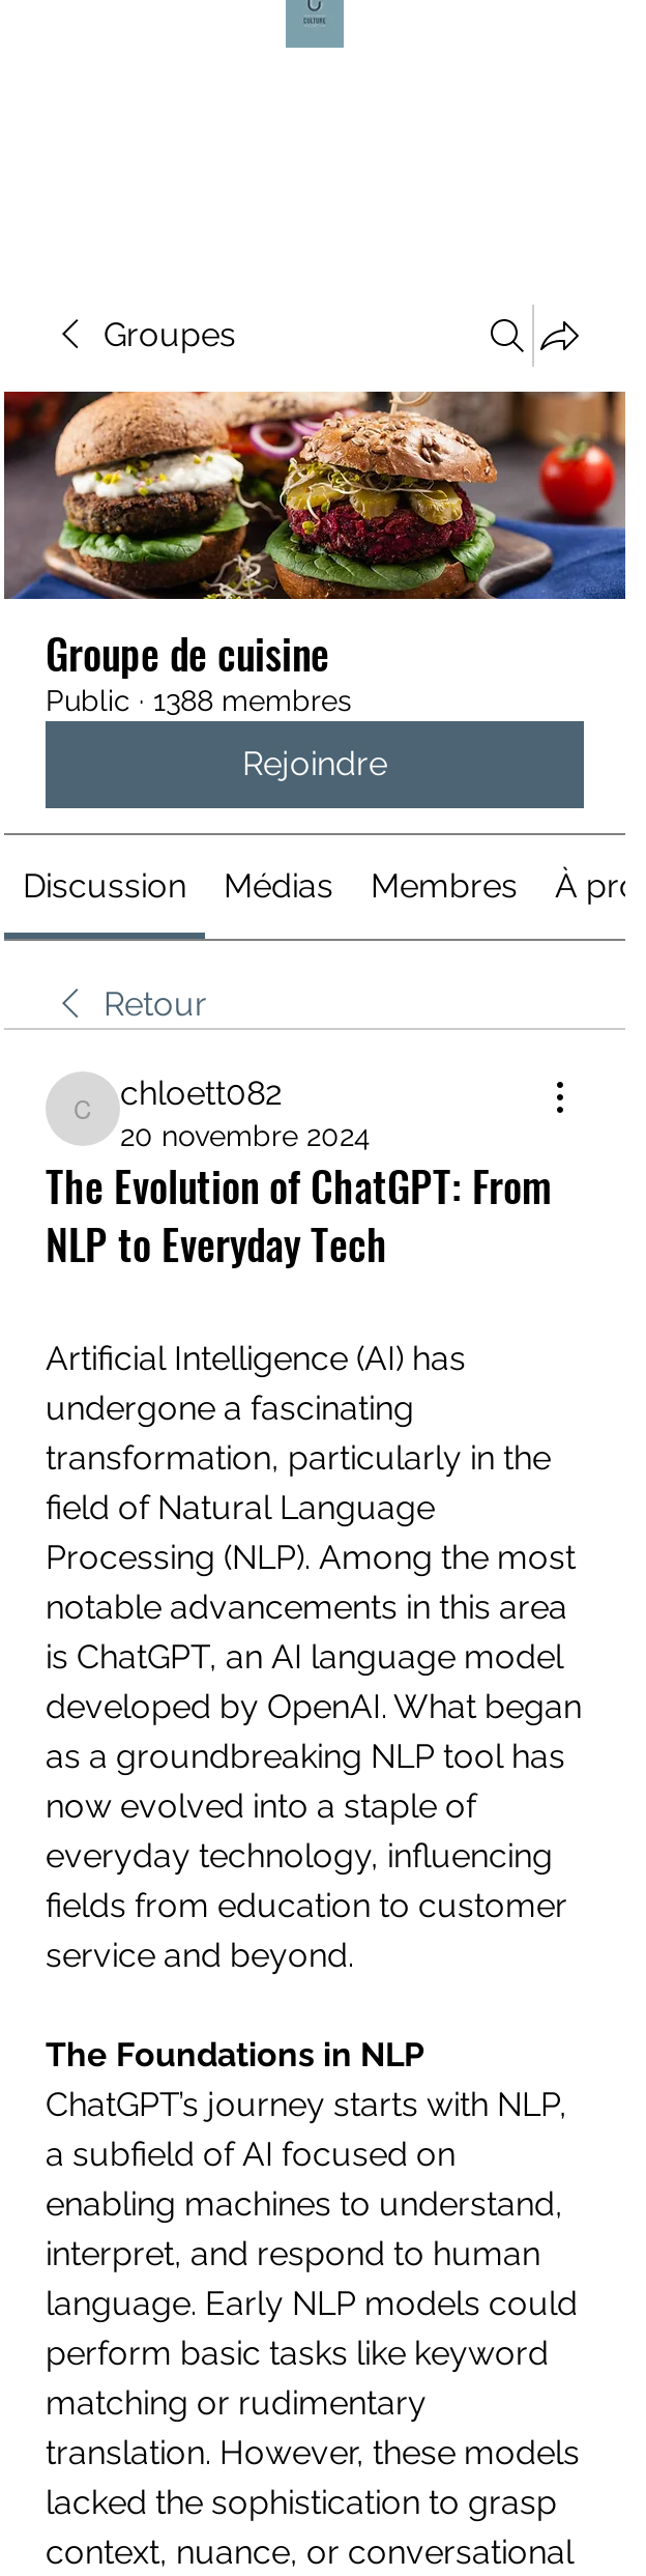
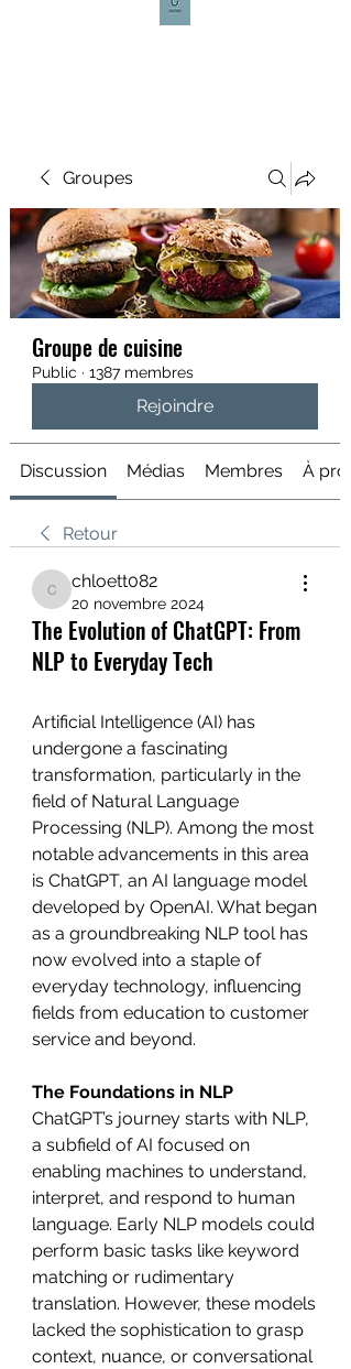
[46,683,352,716] Public · 1388 membres -> [32,363,194,381] Public · 1387 membres

